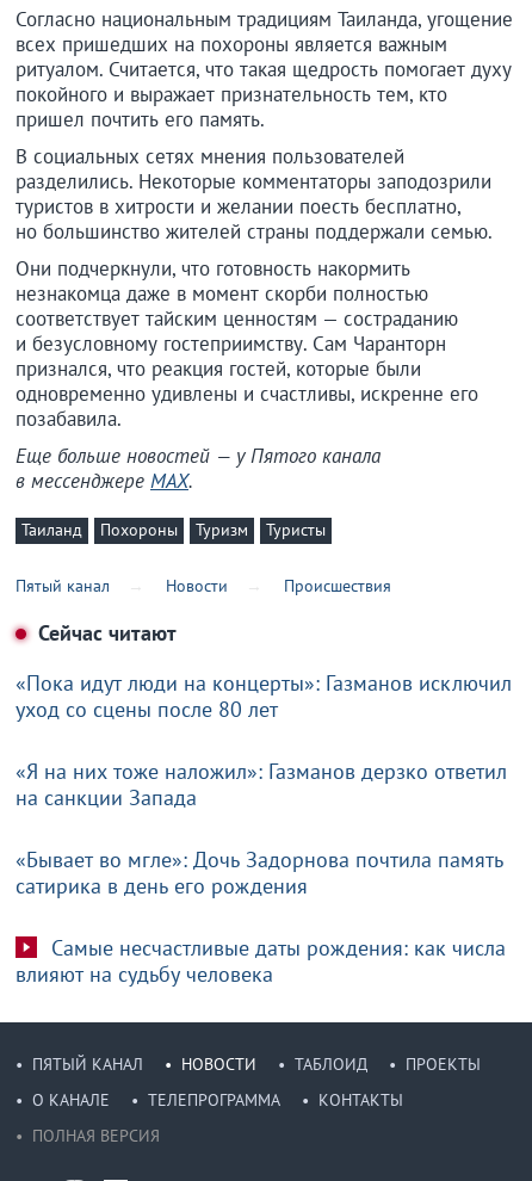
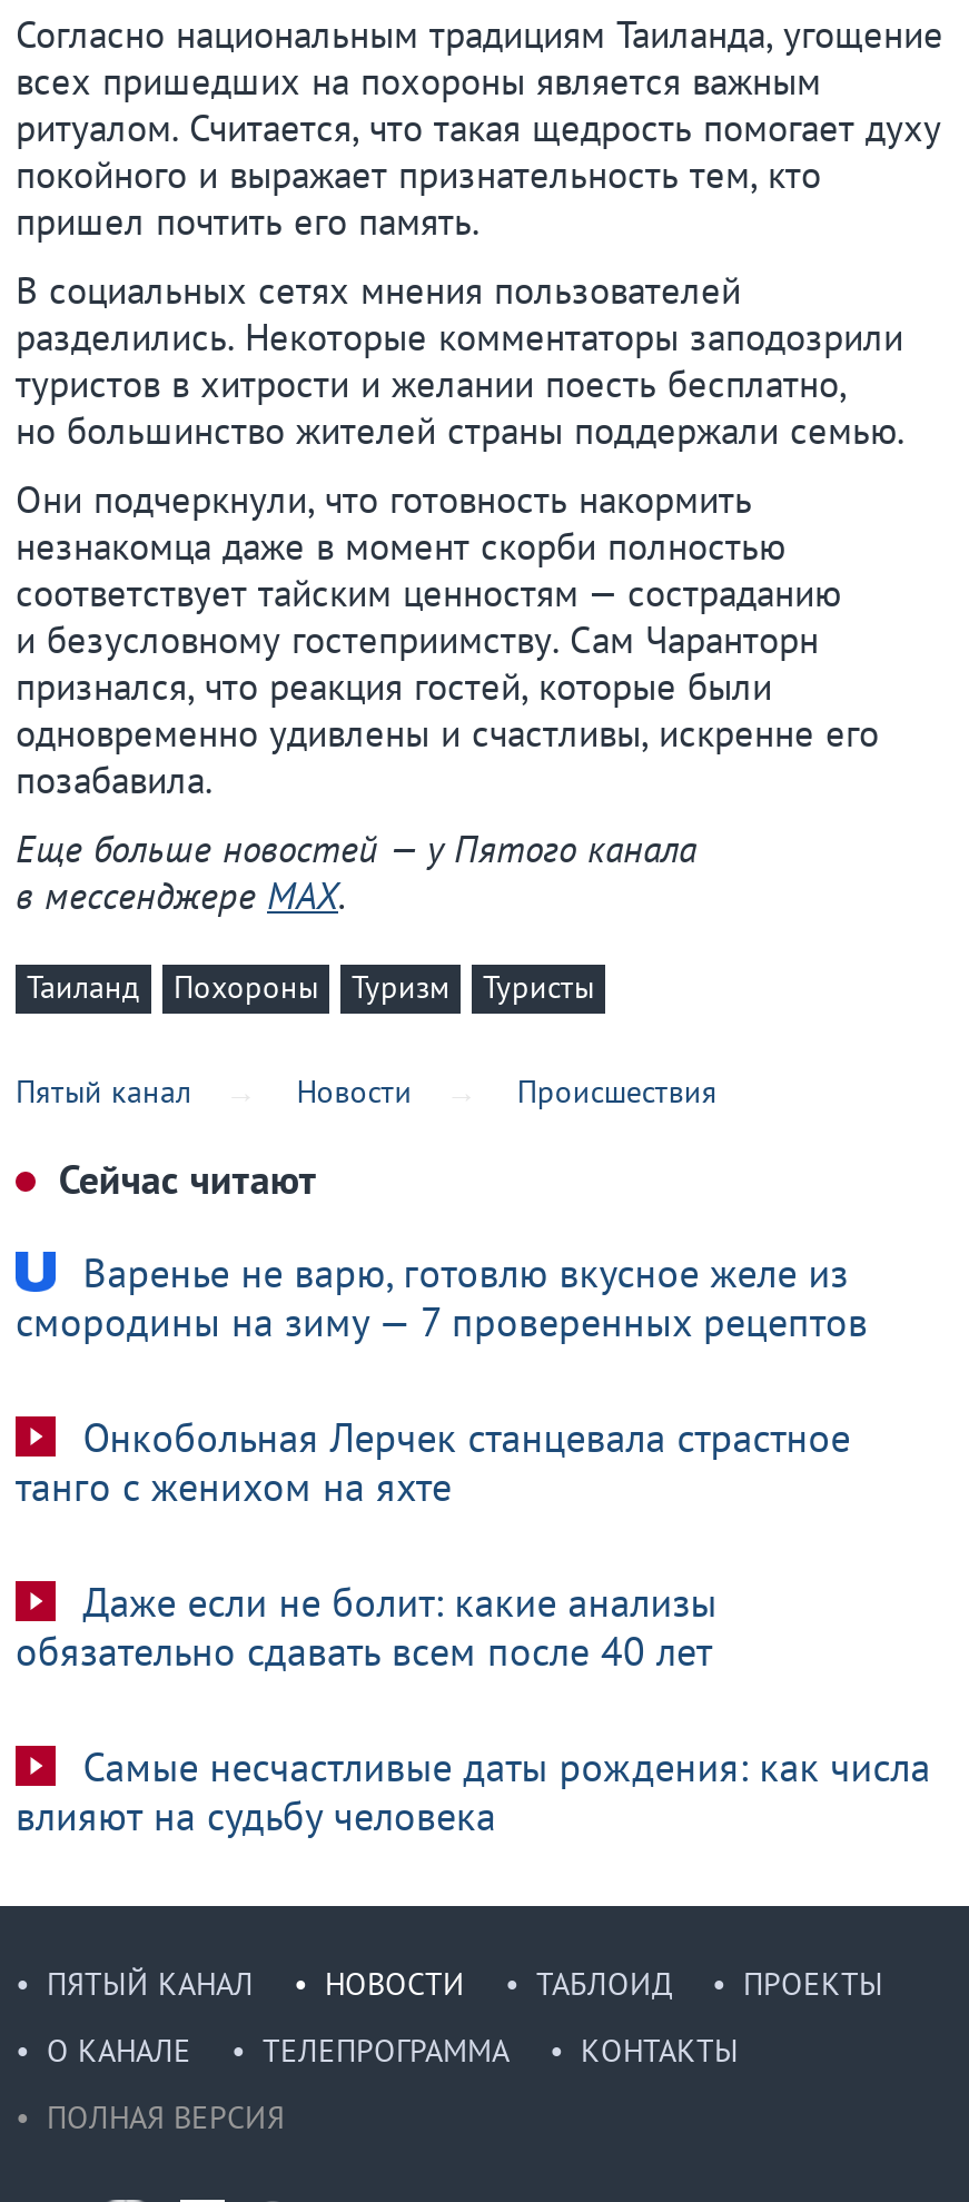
[16,669,512,723] «Пока идут люди на концерты»: Газманов исключил | уход со сцены после 80 лет -> [16,1247,868,1347] Варенье не варю, готовлю вкусное желе из | смородины на зиму — 7 проверенных рецептов
[16,757,507,811] «Я на них тоже наложил»: Газманов дерзко ответил | на санкции Запада -> [16,1412,850,1512] Онкобольная Лерчек станцевала страстное | танго с женихом на яхте
[16,846,503,899] «Бывает во мгле»: Дочь Задорнова почтила память | сатирика в день его рождения -> [16,1576,717,1676] Даже если не болит: какие анализы | обязательно сдавать всем после 40 лет

